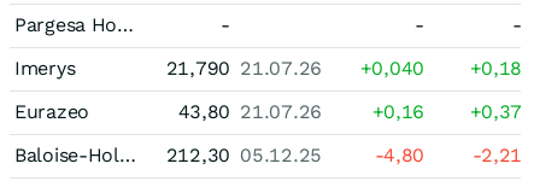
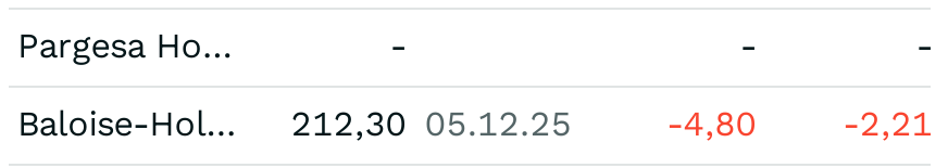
[14,57,522,123] Imerys | 21,790 21.07.26 | +0,040 | +0,18 | Eurazeo | 43,80 21.07.26 | +0,16 | +0,37 -> none

